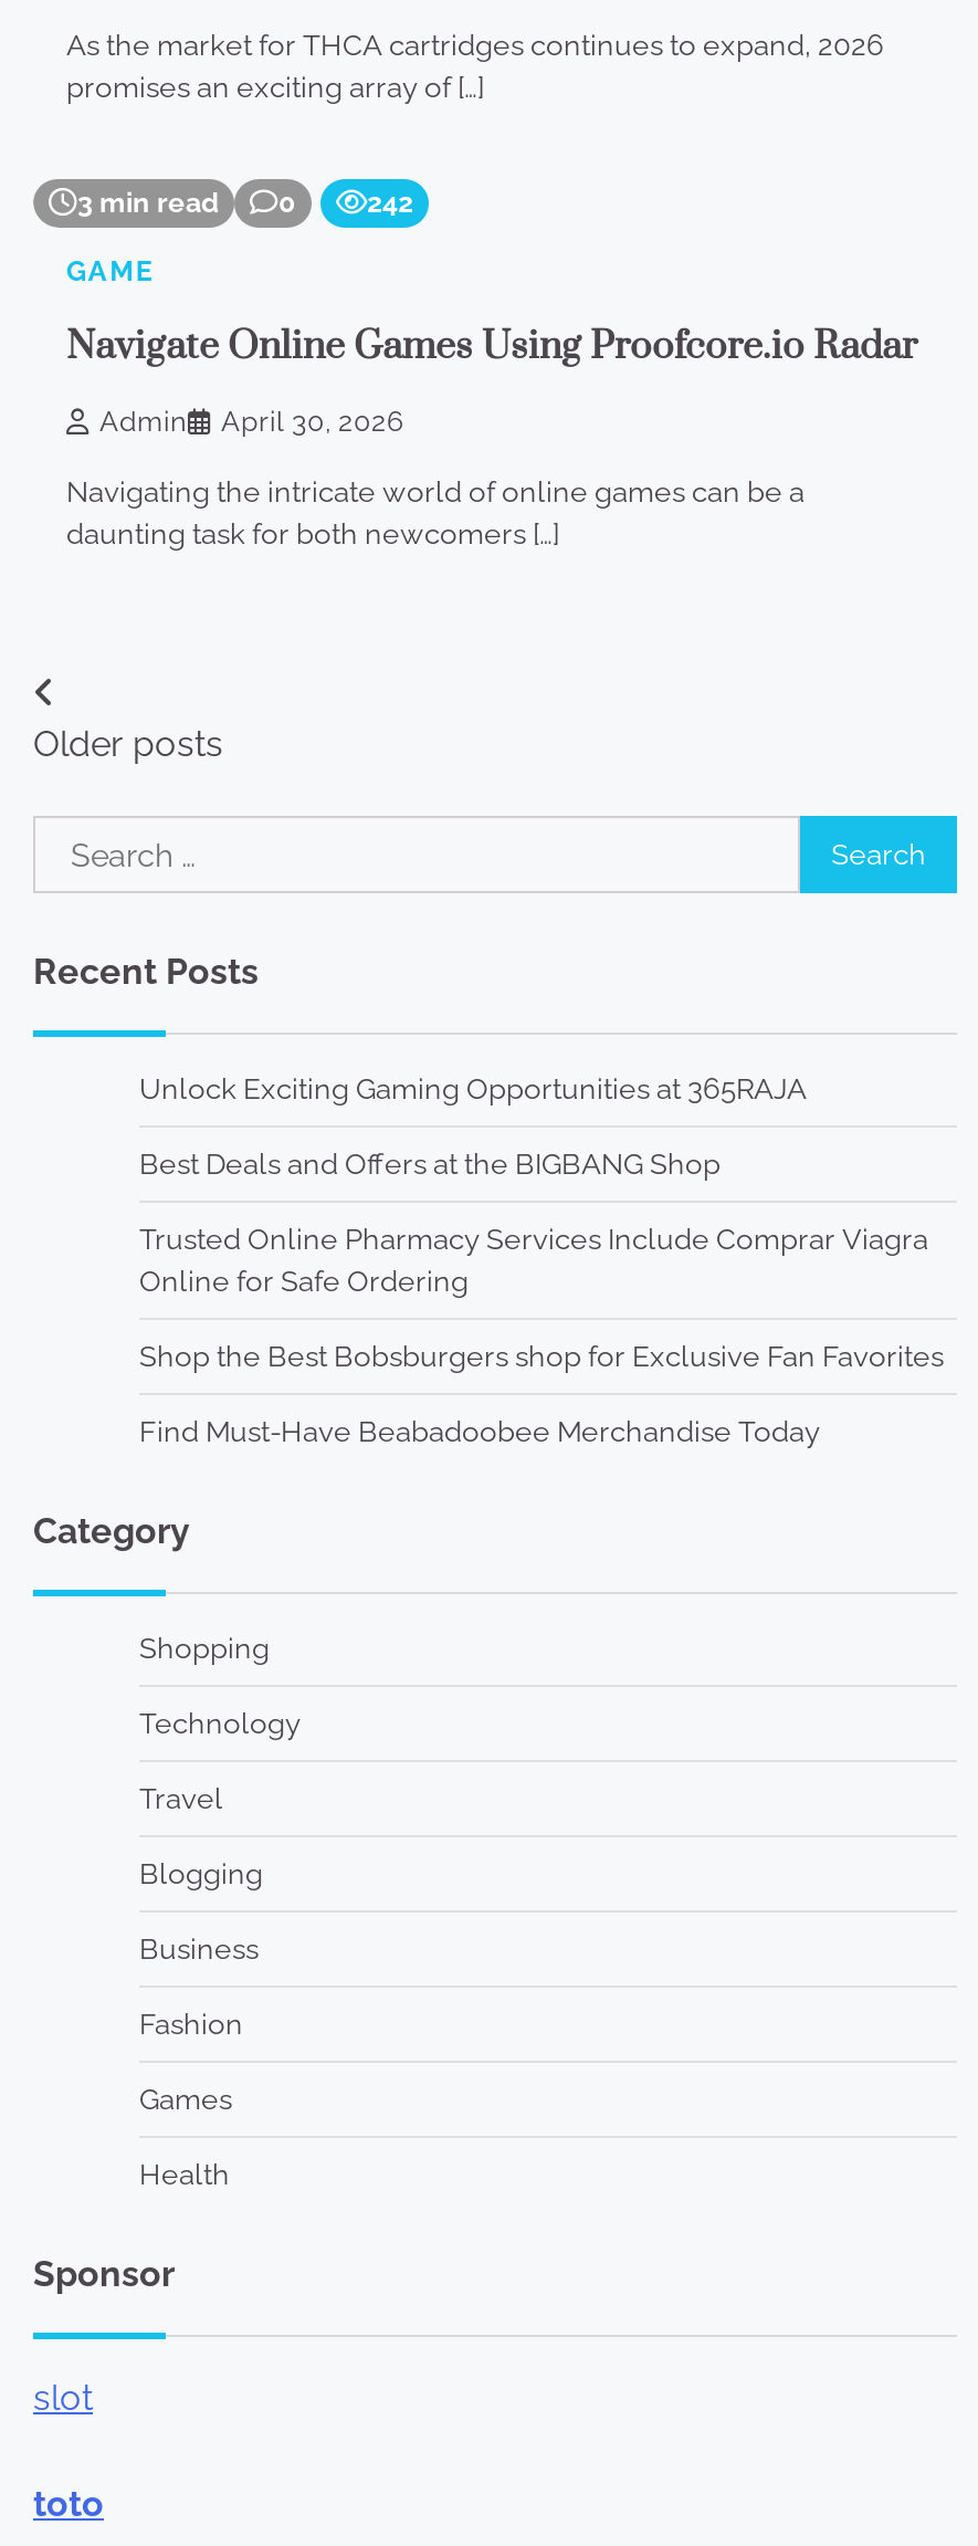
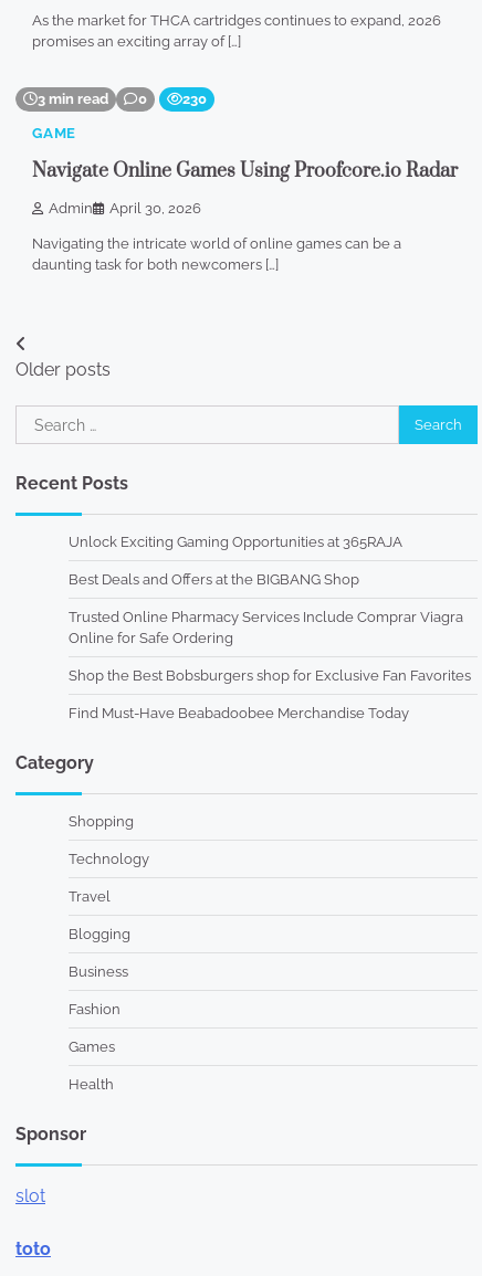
[367,185,413,218] 242 -> [182,90,207,107] 230

